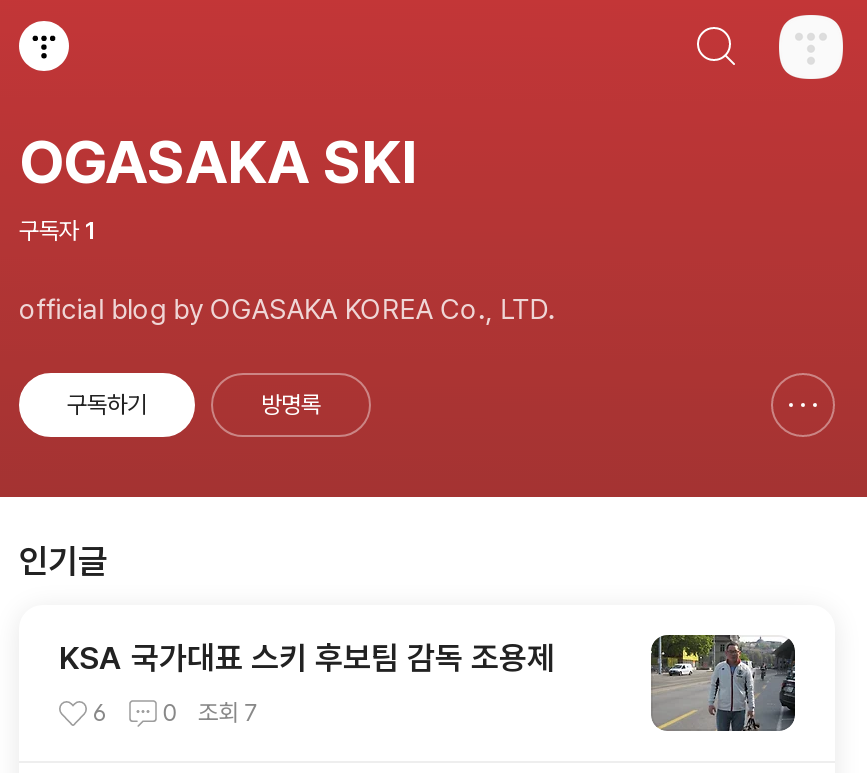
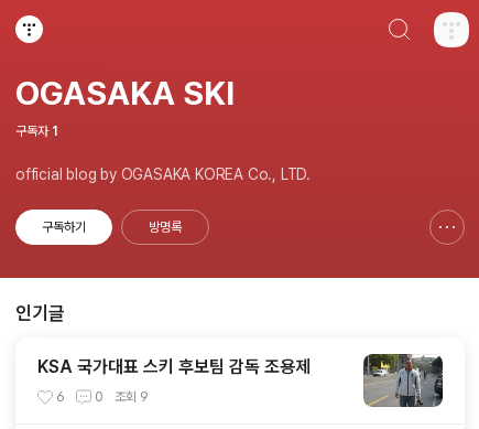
[93,699,260,727] 6 0 조회 7 -> [56,389,148,405] 6 0 조회 9

